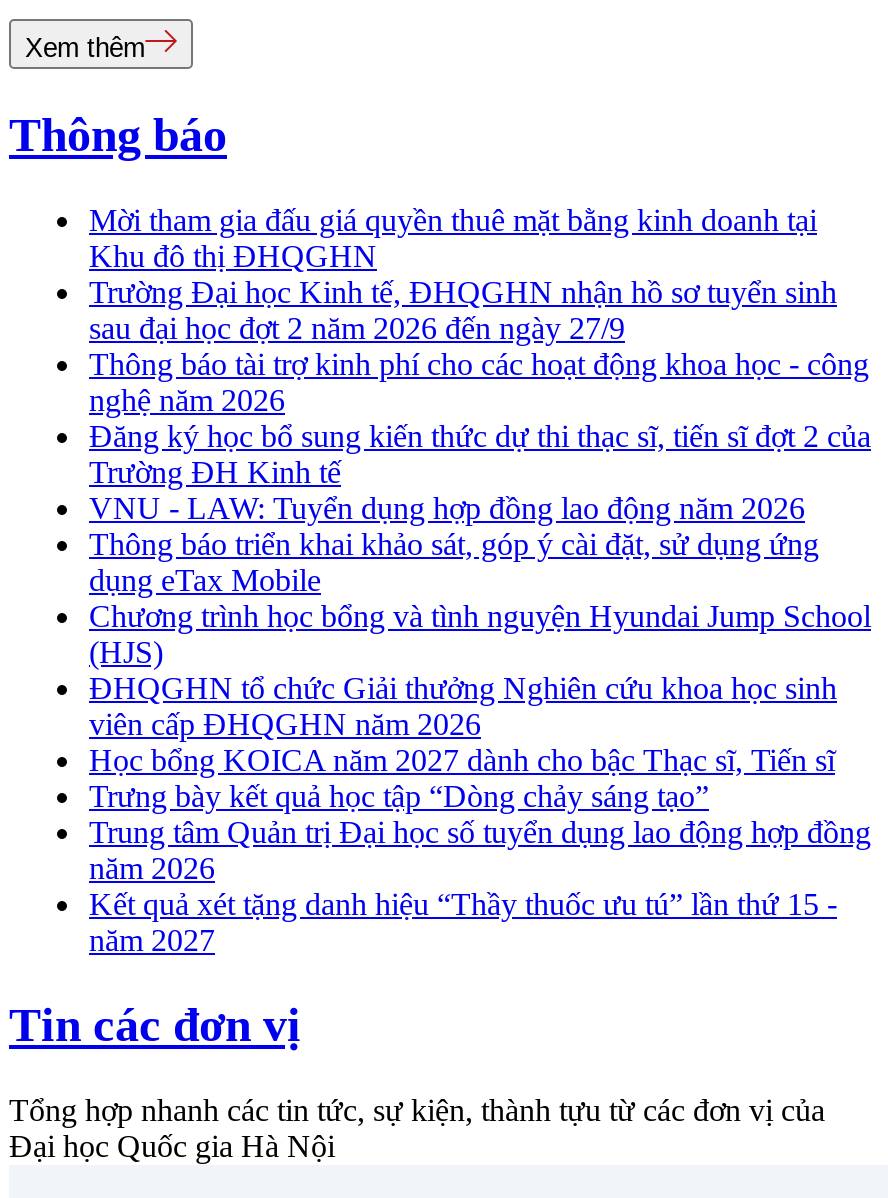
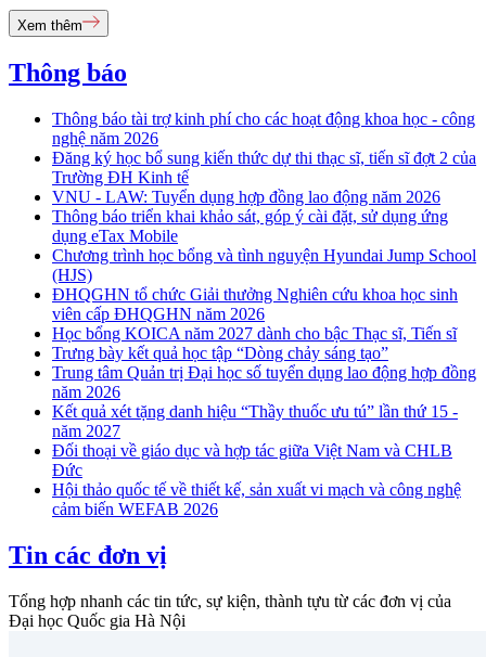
[89,203,837,345] Mời tham gia đấu giá quyền thuê mặt bằng kinh doanh tại | Khu đô thị ĐHQGHN | Trường Đại học Kinh tế, ĐHQGHN nhận hồ sơ tuyển sinh | sau đại học đợt 2 năm 2026 đến ngày 27/9 -> none
moved [89,347,871,957] -> [52,110,476,440]: Thông báo tài trợ kinh phí cho các hoạt động khoa học - công | nghệ năm 2026 | Đăng ký học bổ sung kiến thức dự thi thạc sĩ, tiến sĩ đợt 2 của | ... | Kết quả xét tặng danh hiệu “Thầy thuốc ưu tú” lần thứ 15 - | năm 2027
none -> [52,441,461,518] Đối thoại về giáo dục và hợp tác giữa Việt Nam và CHLB | Đức | Hội thảo quốc tế về thiết kế, sản xuất vi mạch và công nghệ | cảm biến WEFAB 2026

